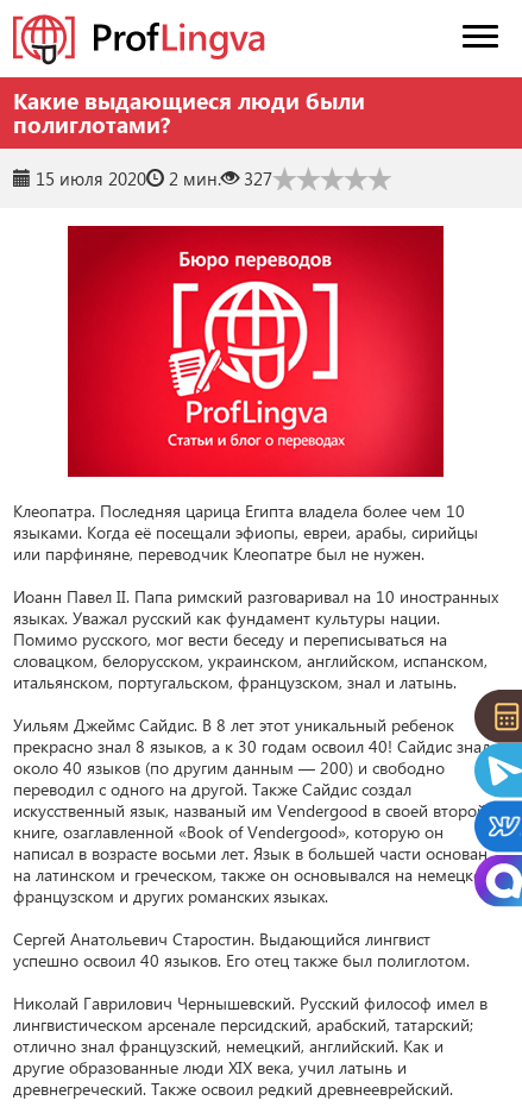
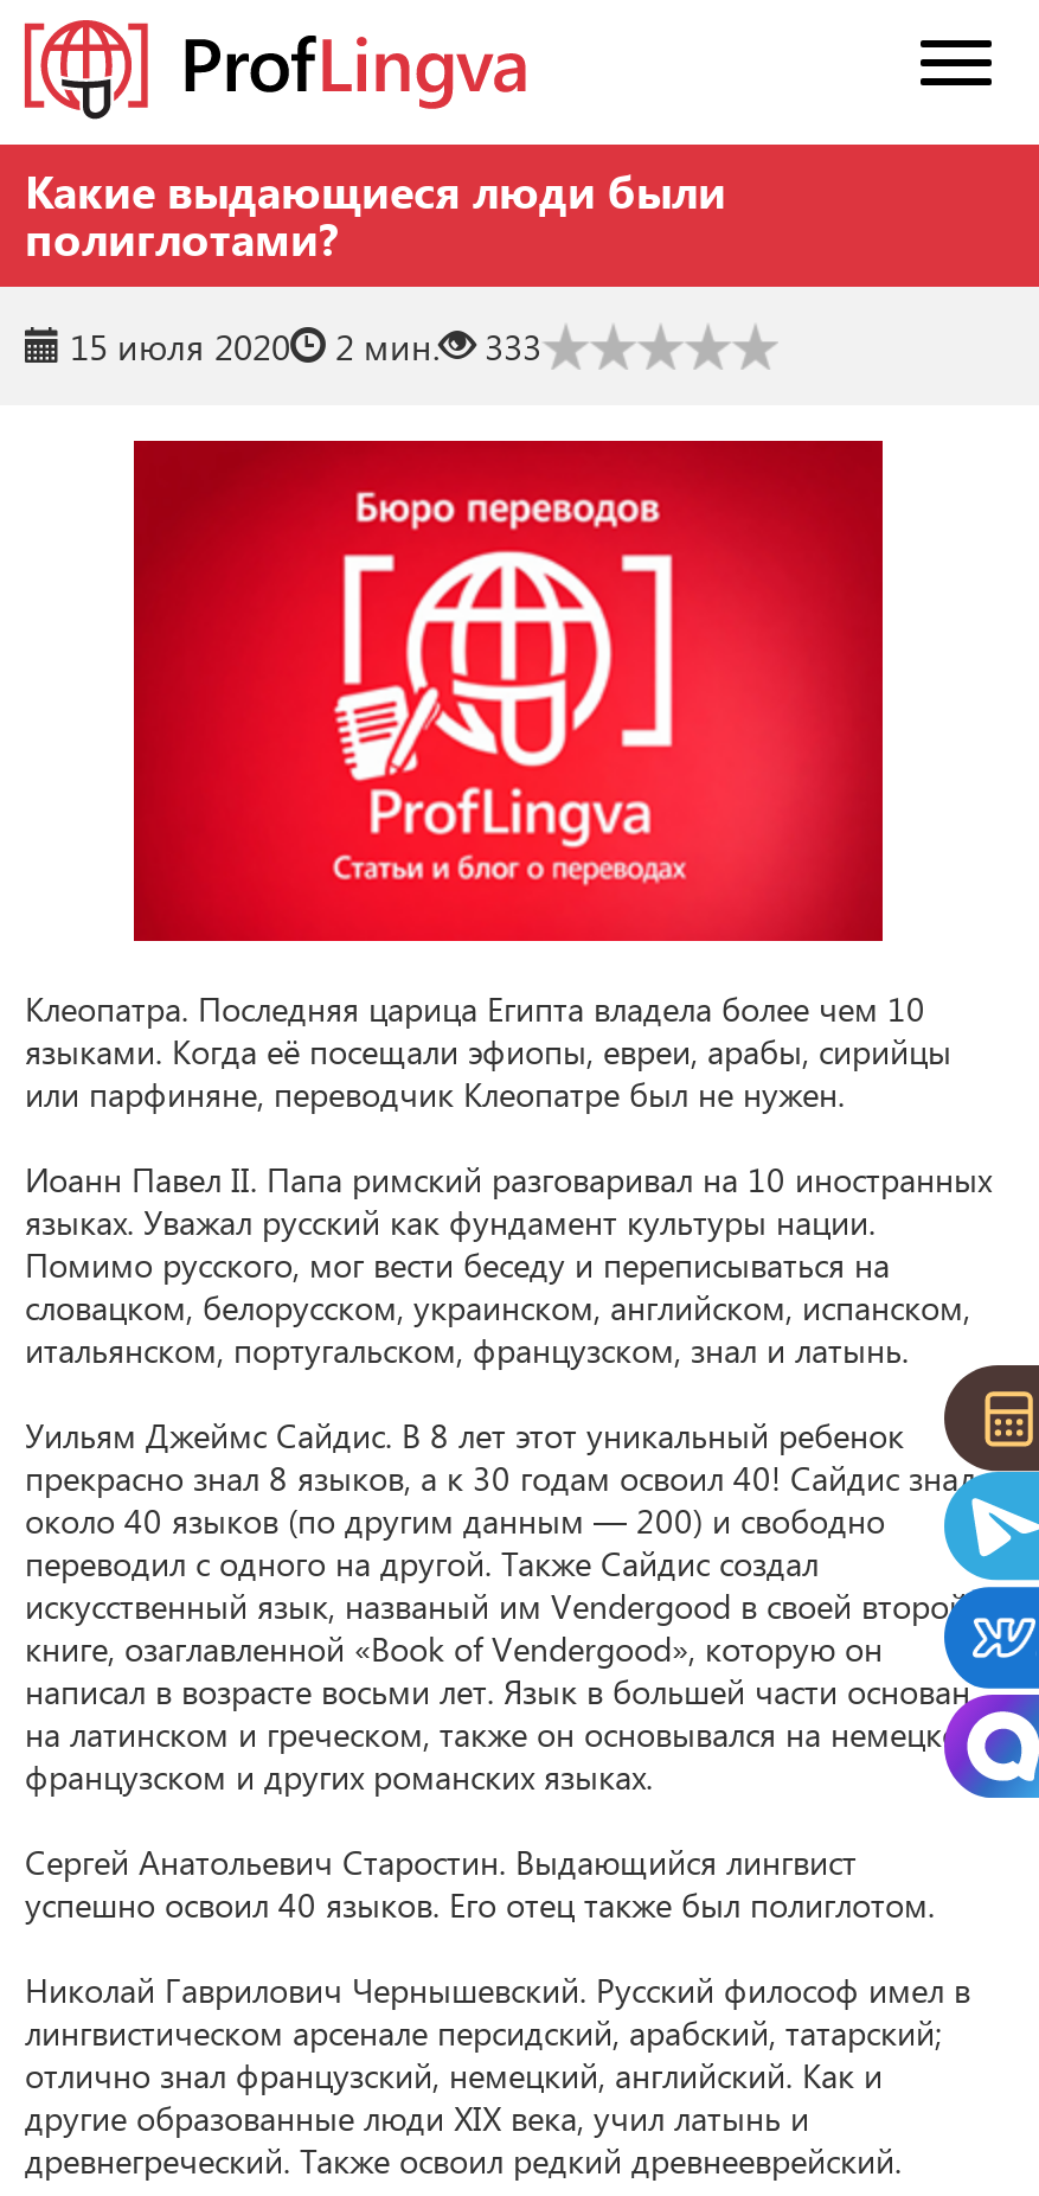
[36,166,272,190] 15 июля 2020 2 мин. 327 -> [70,322,541,370] 15 июля 2020 2 мин. 333

